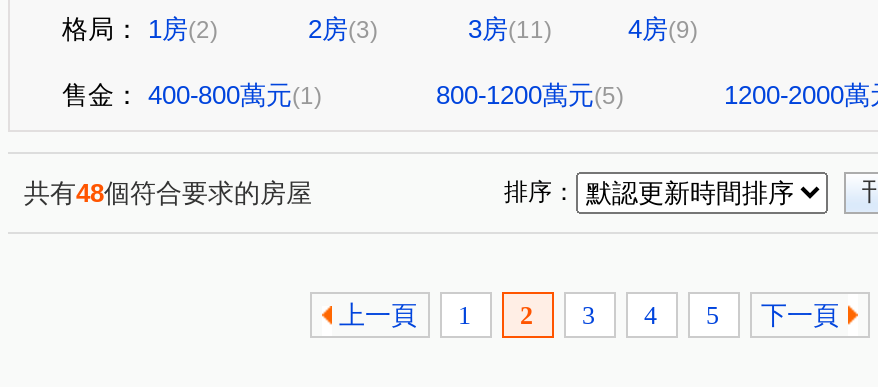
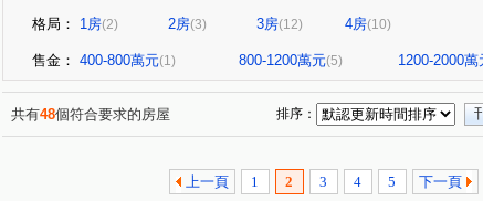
[468,14,552,44] 3房(11) -> [256,15,303,32] 3房(12)
[628,14,698,44] 4房(9) -> [345,15,391,32] 4房(10)

